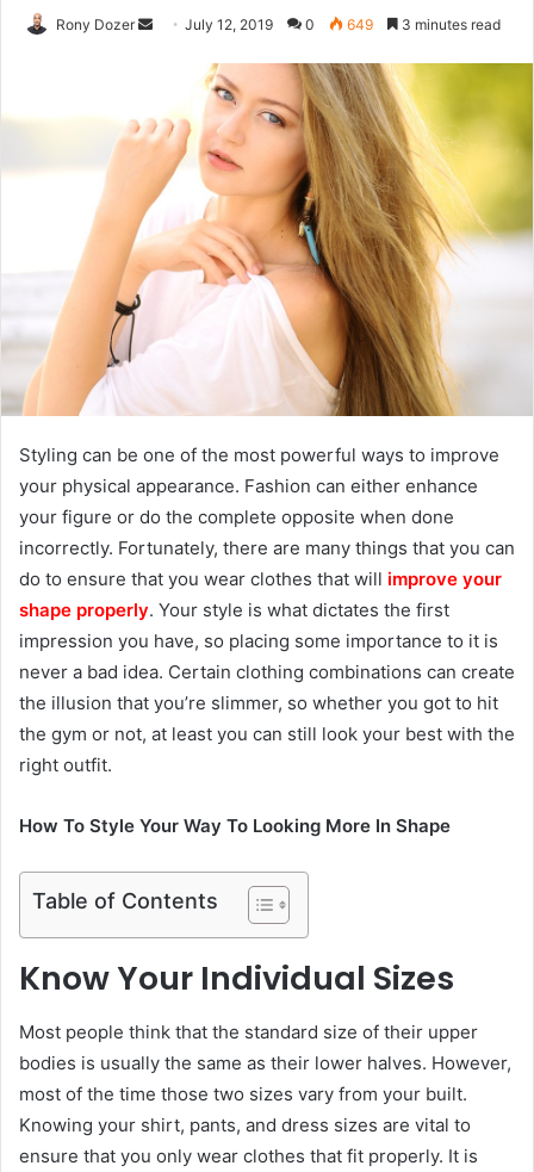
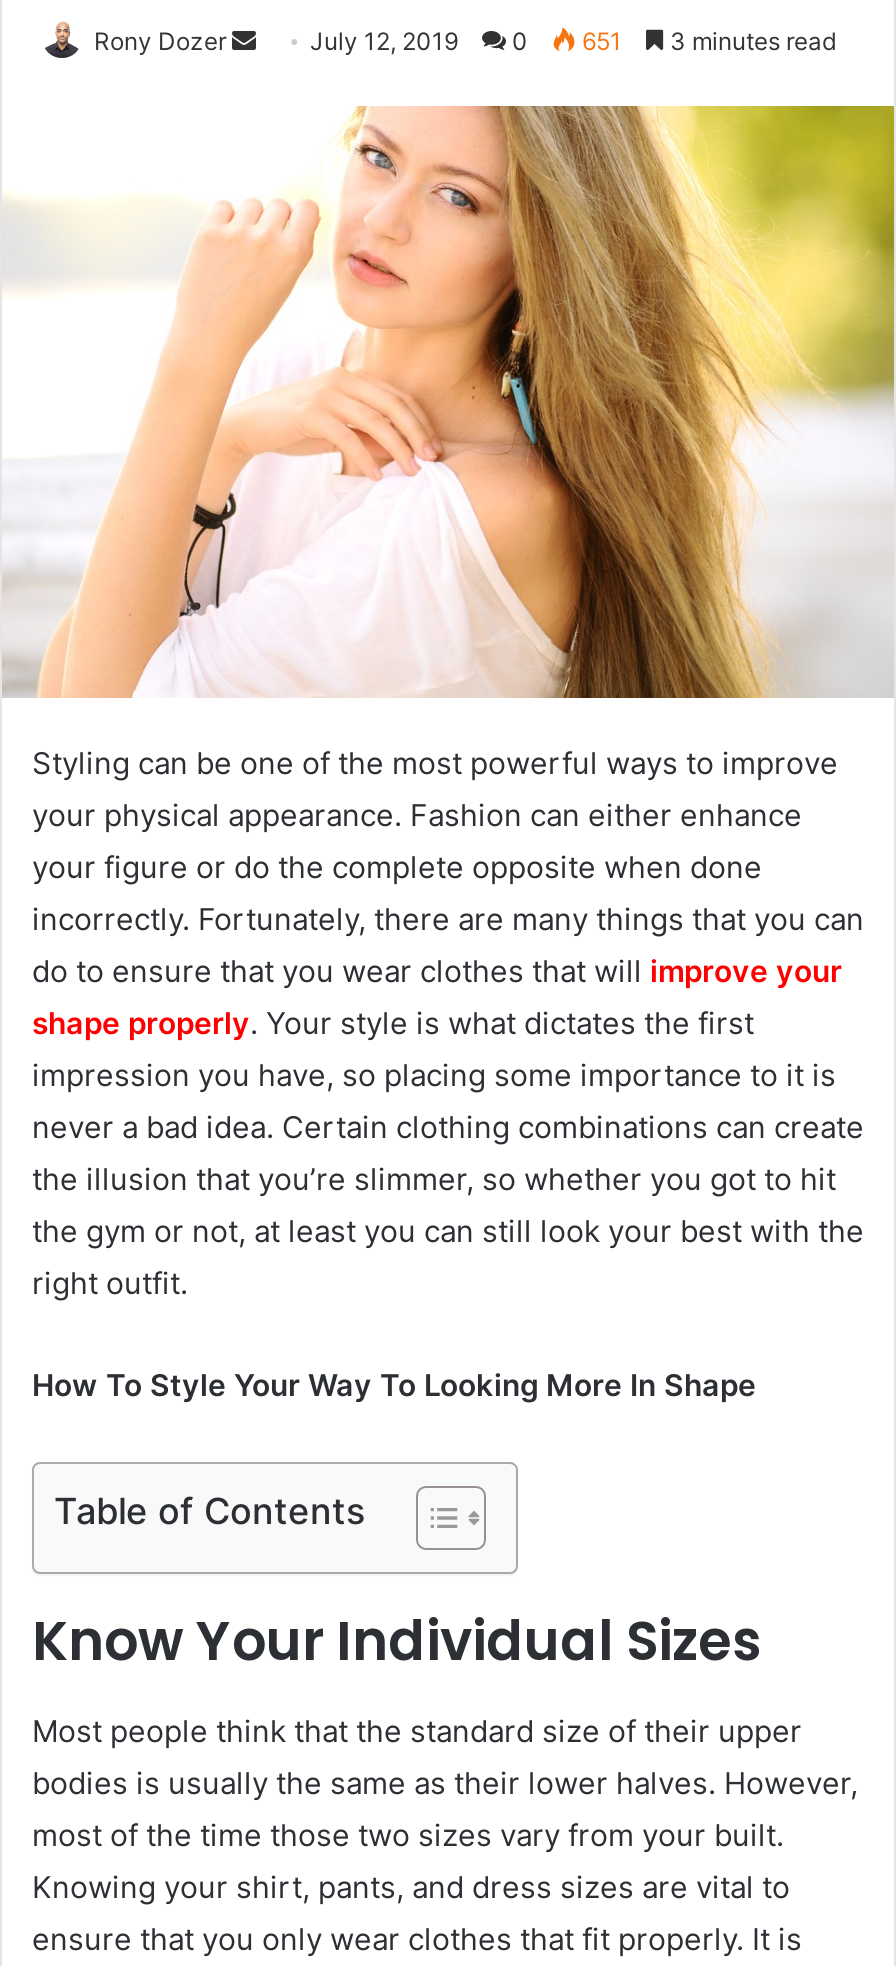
[343,16,373,34] 649 -> [576,26,622,56] 651

